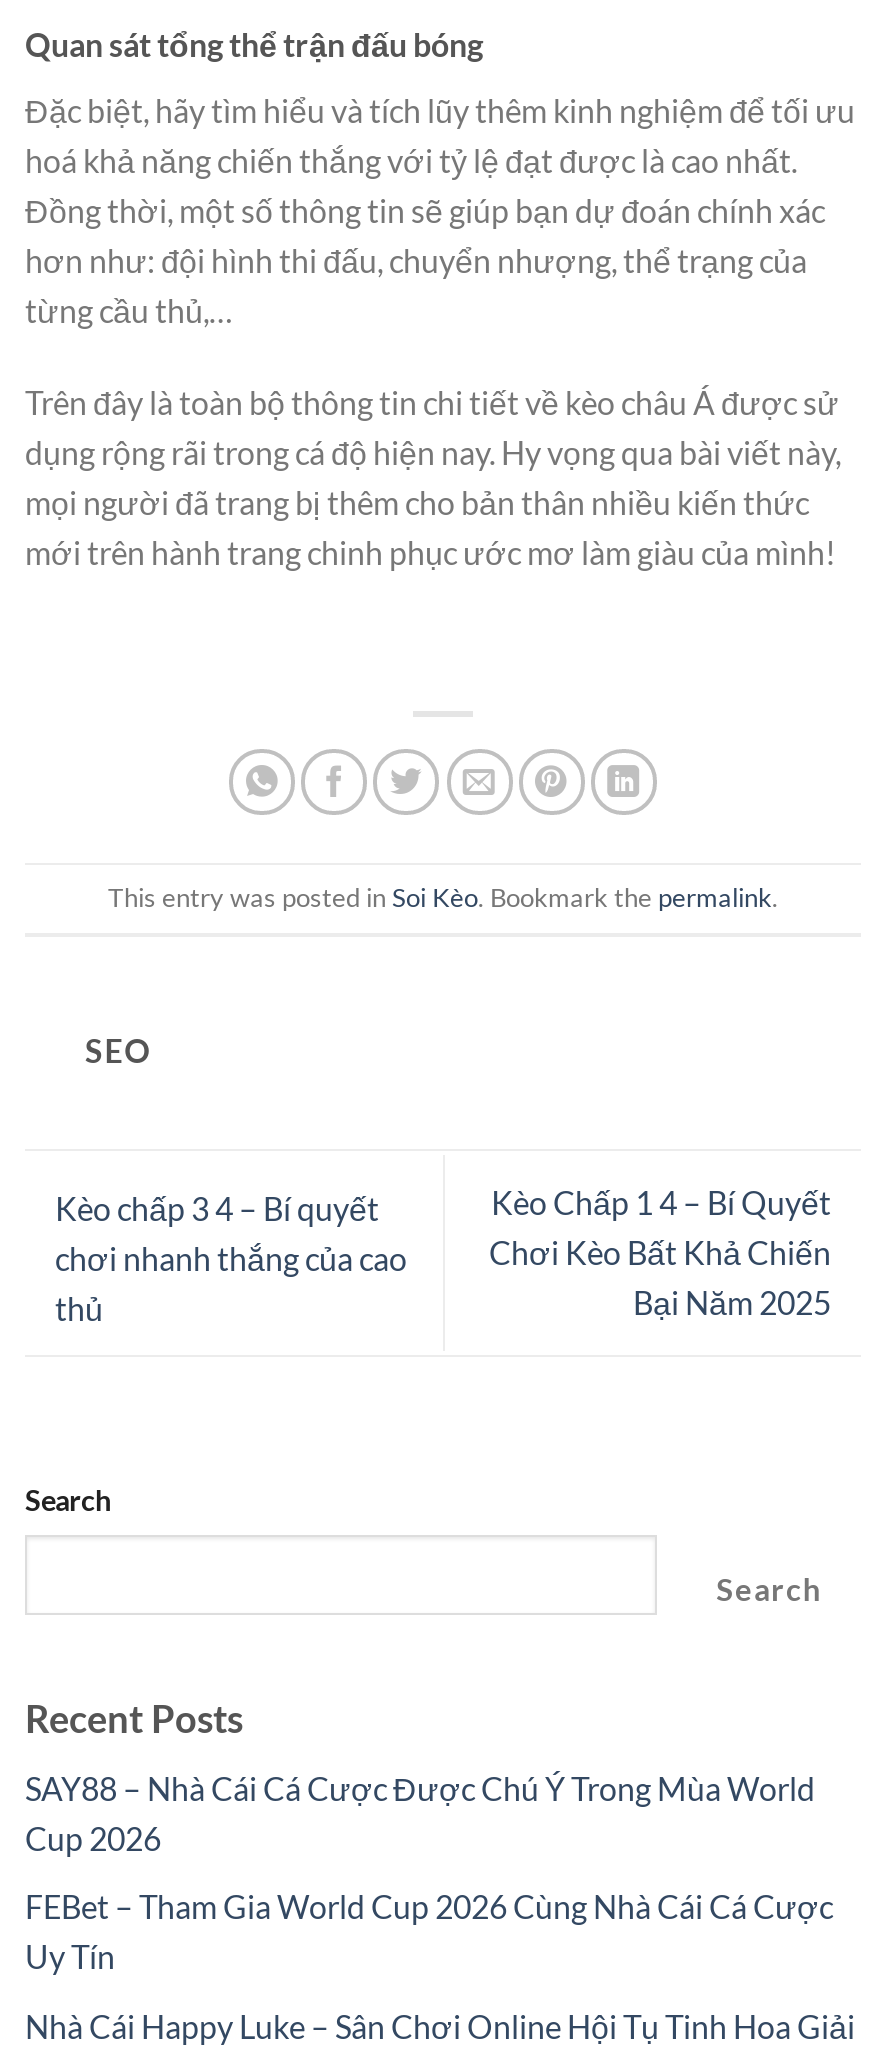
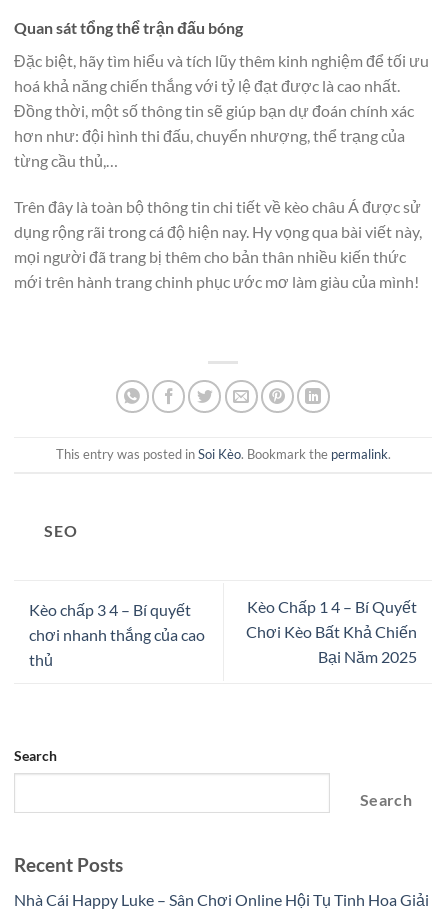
[25,1768,833,1975] SAY88 – Nhà Cái Cá Cược Được Chú Ý Trong Mùa World | Cup 2026 | FEBet – Tham Gia World Cup 2026 Cùng Nhà Cái Cá Cược | Uy Tín -> none

